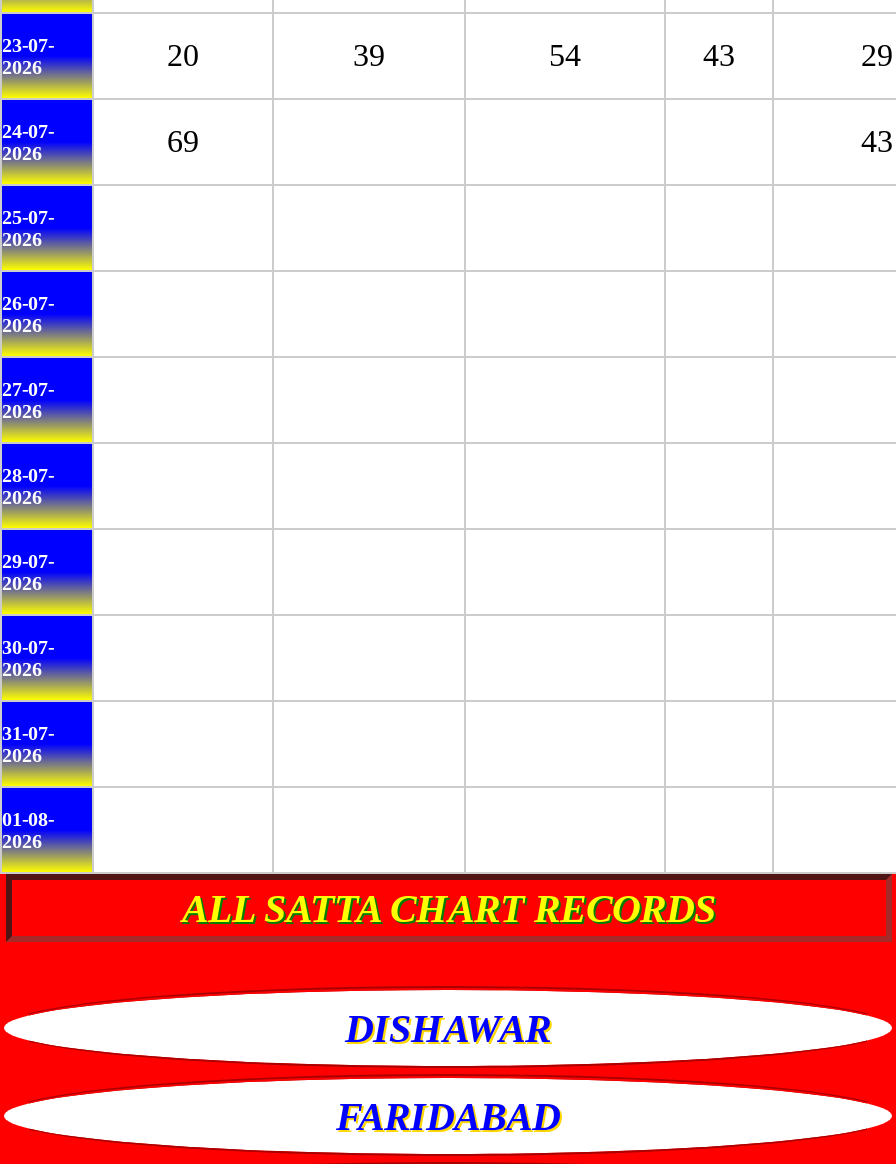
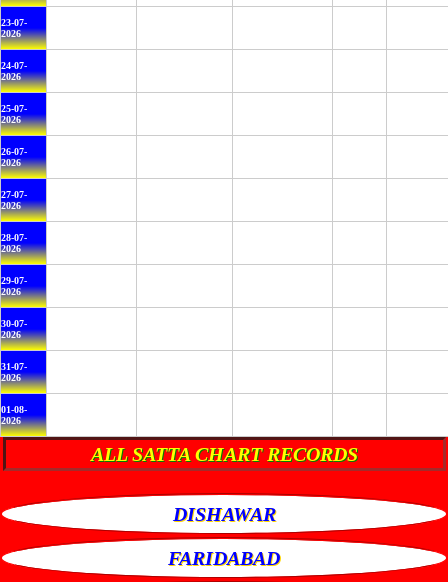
[167,38,893,72] 20 | 39 | 54 | 43 | 29 -> none
[167,124,893,158] 69 | 43 -> none

